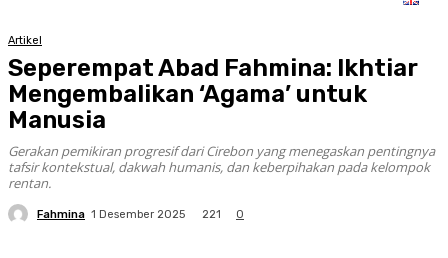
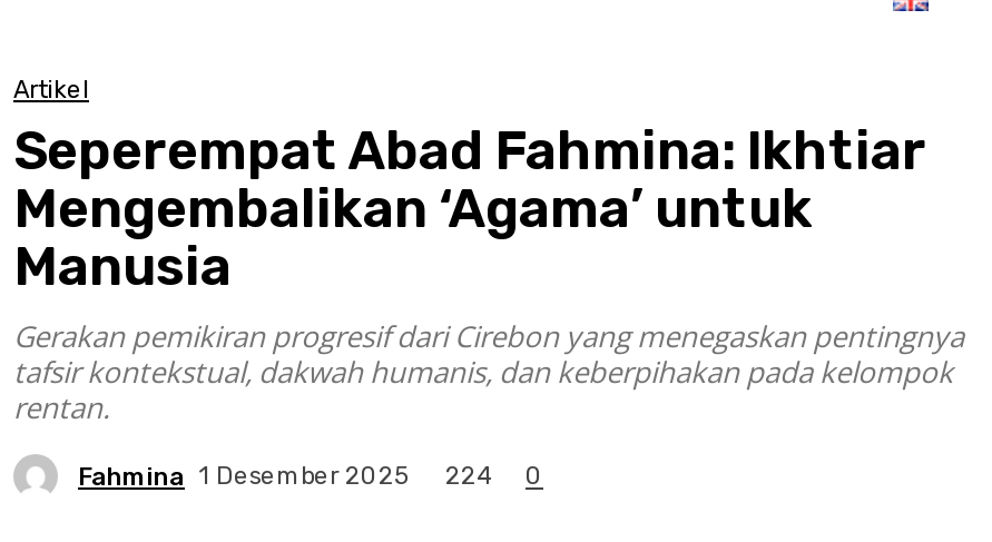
[37,207,244,221] Fahmina 1 Desember 2025 221 0 -> [78,462,543,491] Fahmina 1 Desember 2025 224 0

